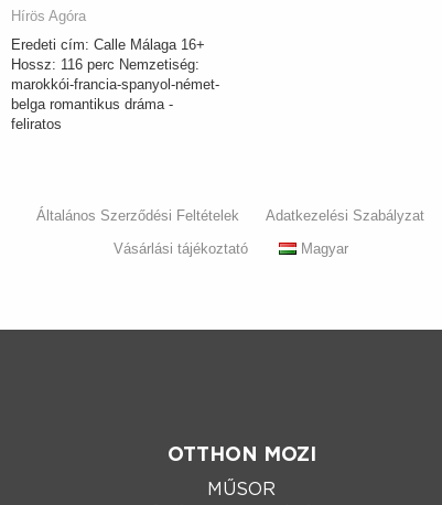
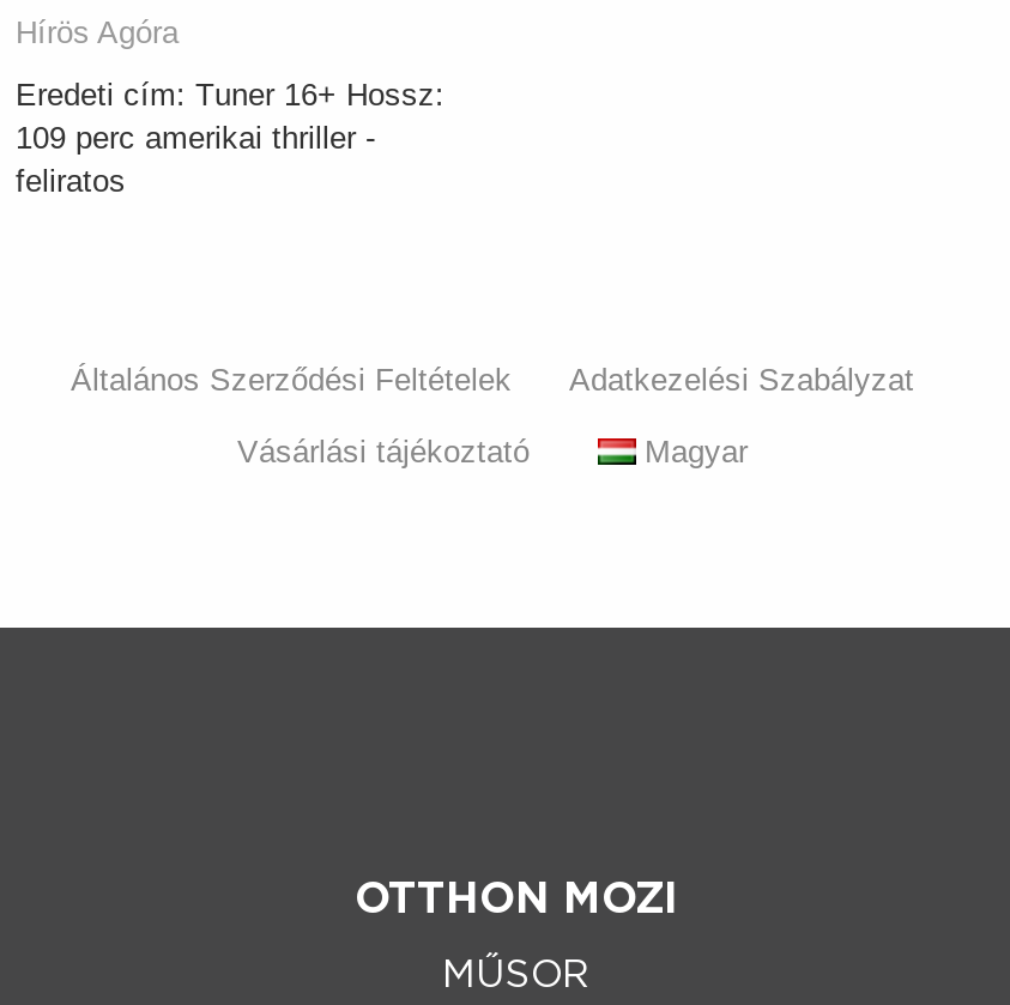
[11,36,219,112] Eredeti cím: Calle Málaga 16+ | Hossz: 116 perc Nemzetiség: | marokkói-francia-spanyol-német- | belga romantikus dráma - -> [16,76,444,155] Eredeti cím: Tuner 16+ Hossz: | 109 perc amerikai thriller -

